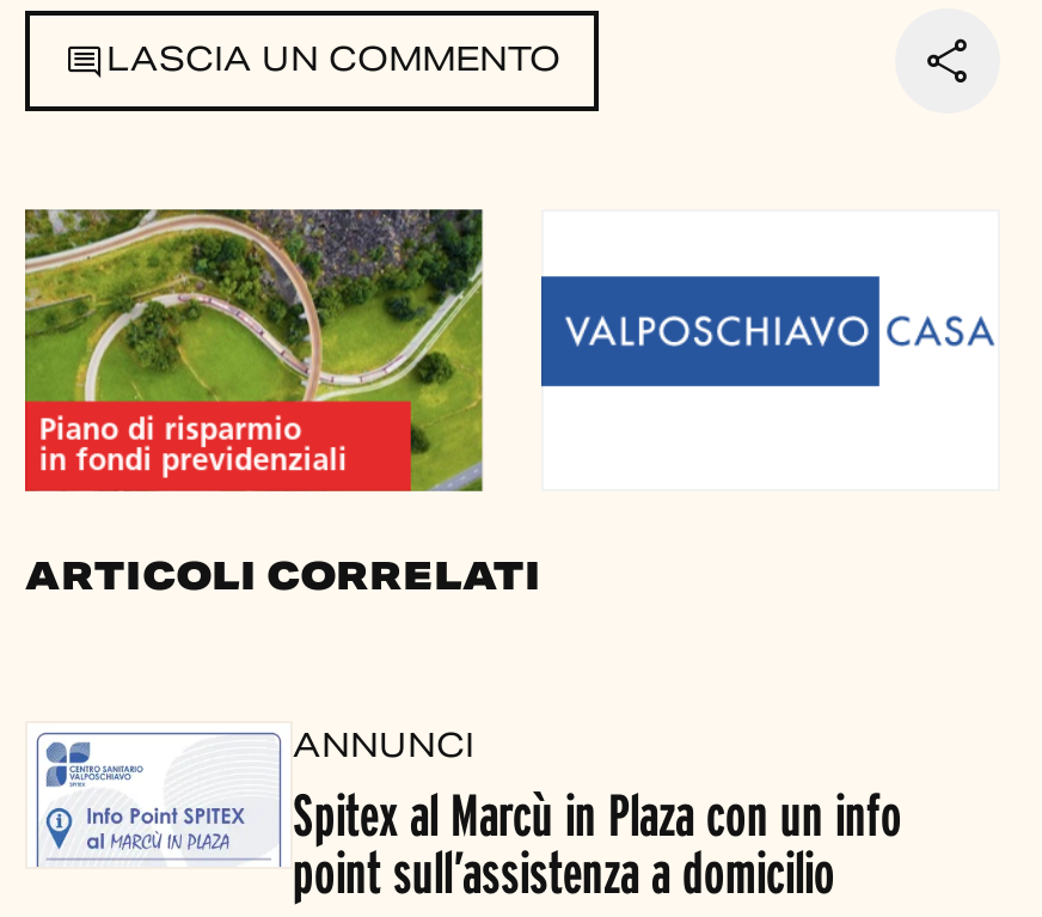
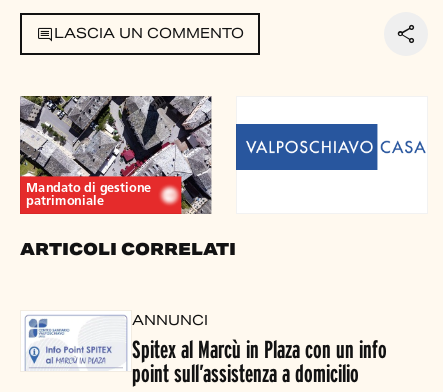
[23,207,484,491] [image] -> [19,96,212,214] [image]

